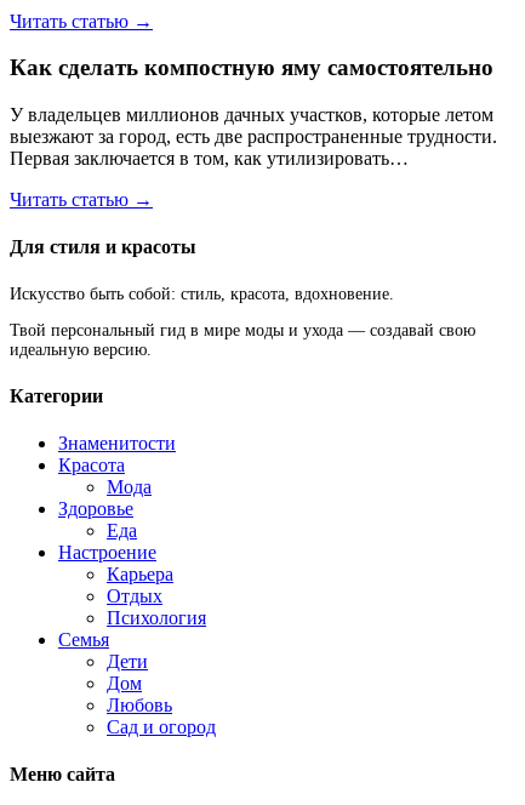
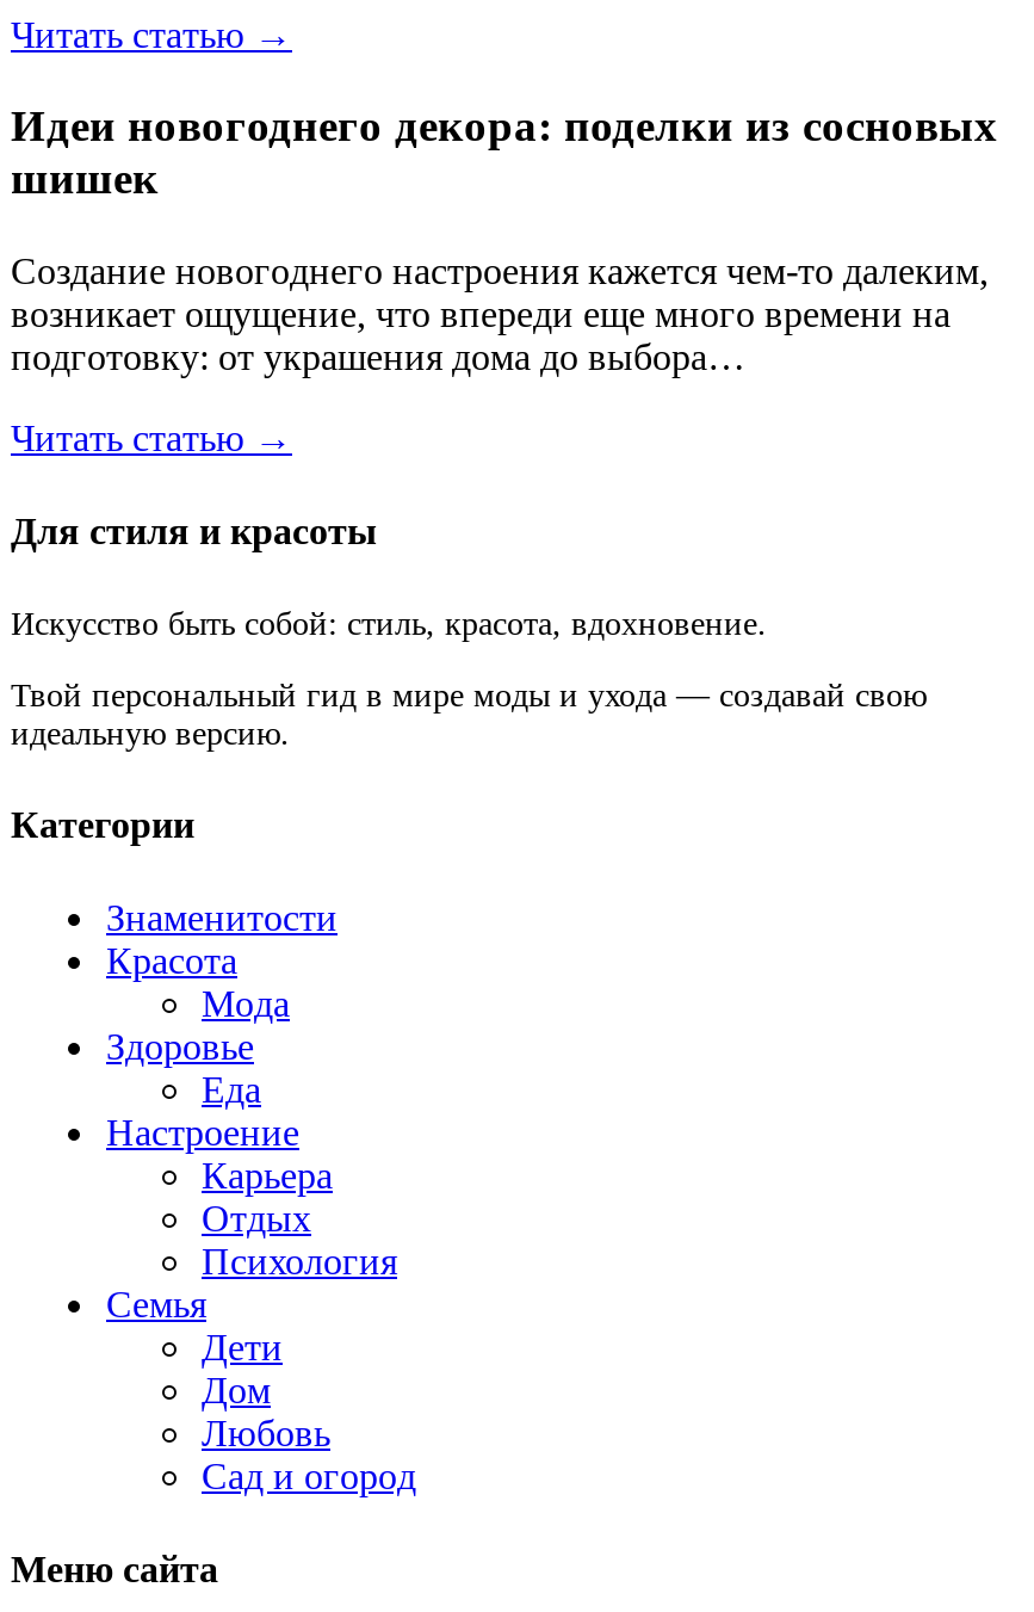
[10,55,493,80] Как сделать компостную яму самостоятельно -> [11,101,998,204] Идеи новогоднего декора: поделки из сосновых | шишек
[10,104,497,169] У владельцев миллионов дачных участков, которые летом | выезжают за город, есть две распространенные трудности. | Первая заключается в том, как утилизировать… -> [11,251,989,377] Создание новогоднего настроения кажется чем-то далеким, | возникает ощущение, что впереди еще много времени на | подготовку: от украшения дома до выбора…

